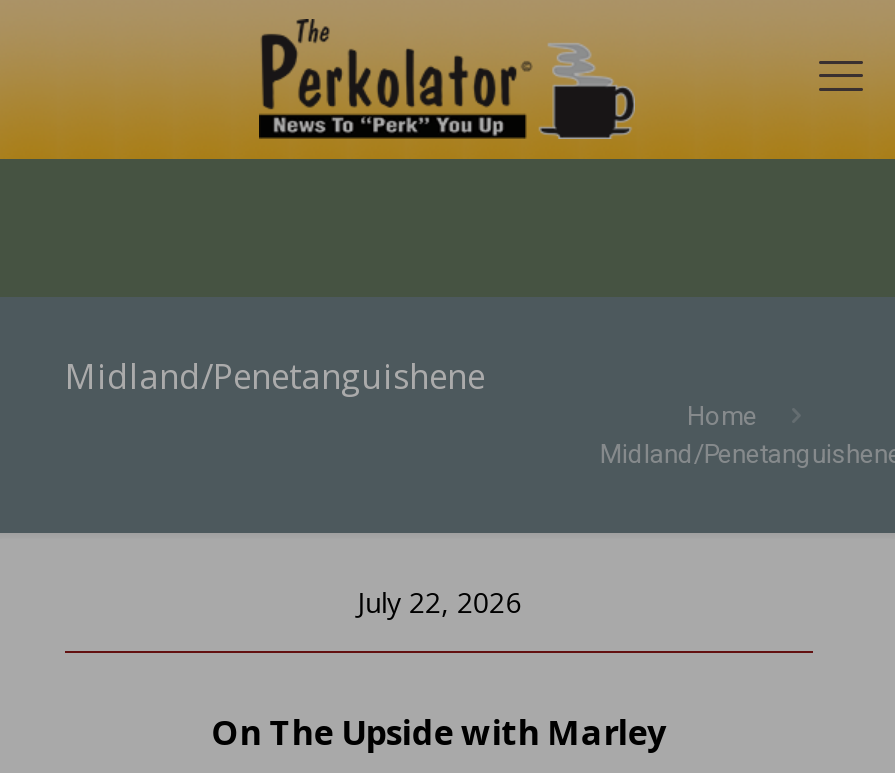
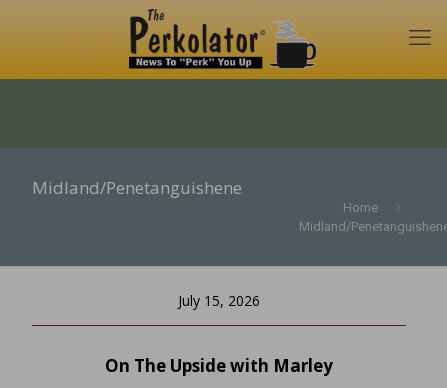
[357,583,521,621] July 22, 2026 -> [178,291,260,310] July 15, 2026

